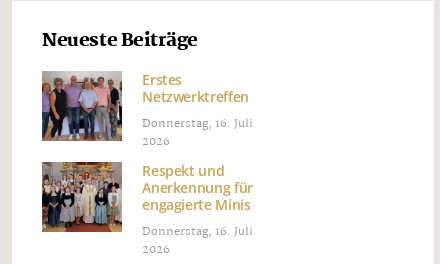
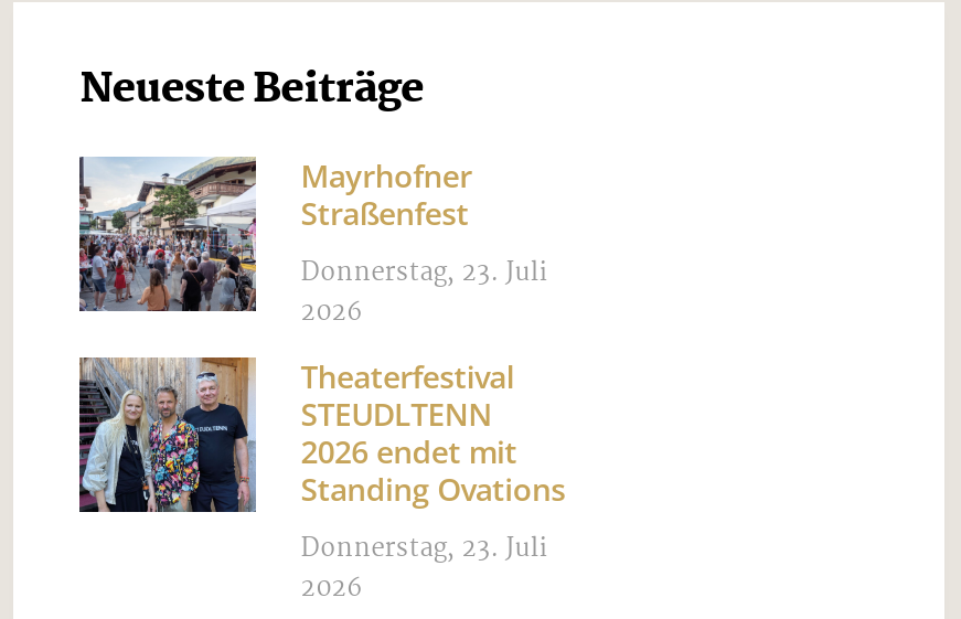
[41,70,253,142] [image] | Erstes | Netzwerktreffen -> [77,154,477,313] [image] | Mayrhofner | Straßenfest
[142,115,253,133] Donnerstag, 16. Juli -> [301,254,548,293] Donnerstag, 23. Juli
[42,161,253,233] [image] | Respekt und | Anerkennung für | engagierte Minis -> [79,355,566,514] [image] | Theaterfestival | STEUDLTENN | 2026 endet mit | Standing Ovations
[142,223,253,241] Donnerstag, 16. Juli -> [301,529,548,569] Donnerstag, 23. Juli

